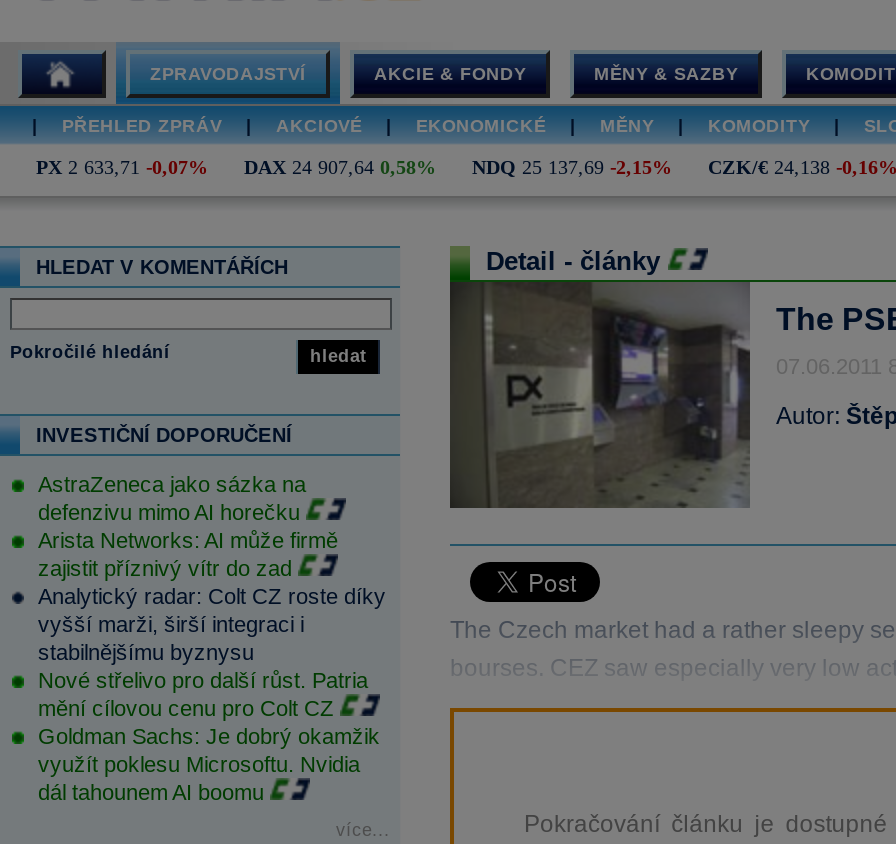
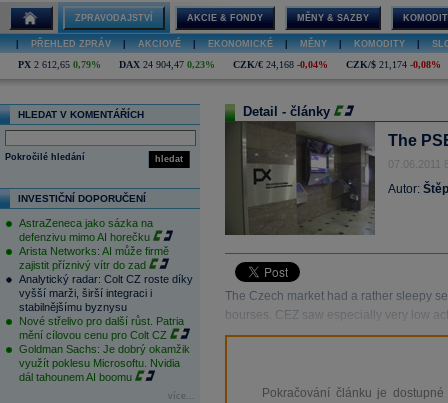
[36,156,896,178] PX 2 633,71 -0,07% | DAX 24 907,64 0,58% | NDQ 25 137,69 -2,15% | CZK/€ 24,138 -0,16% -> [18,59,441,70] PX 2 612,65 0,79% | DAX 24 904,47 0,23% | CZK/€ 24,168 -0,04% | CZK/$ 21,174 -0,08%

